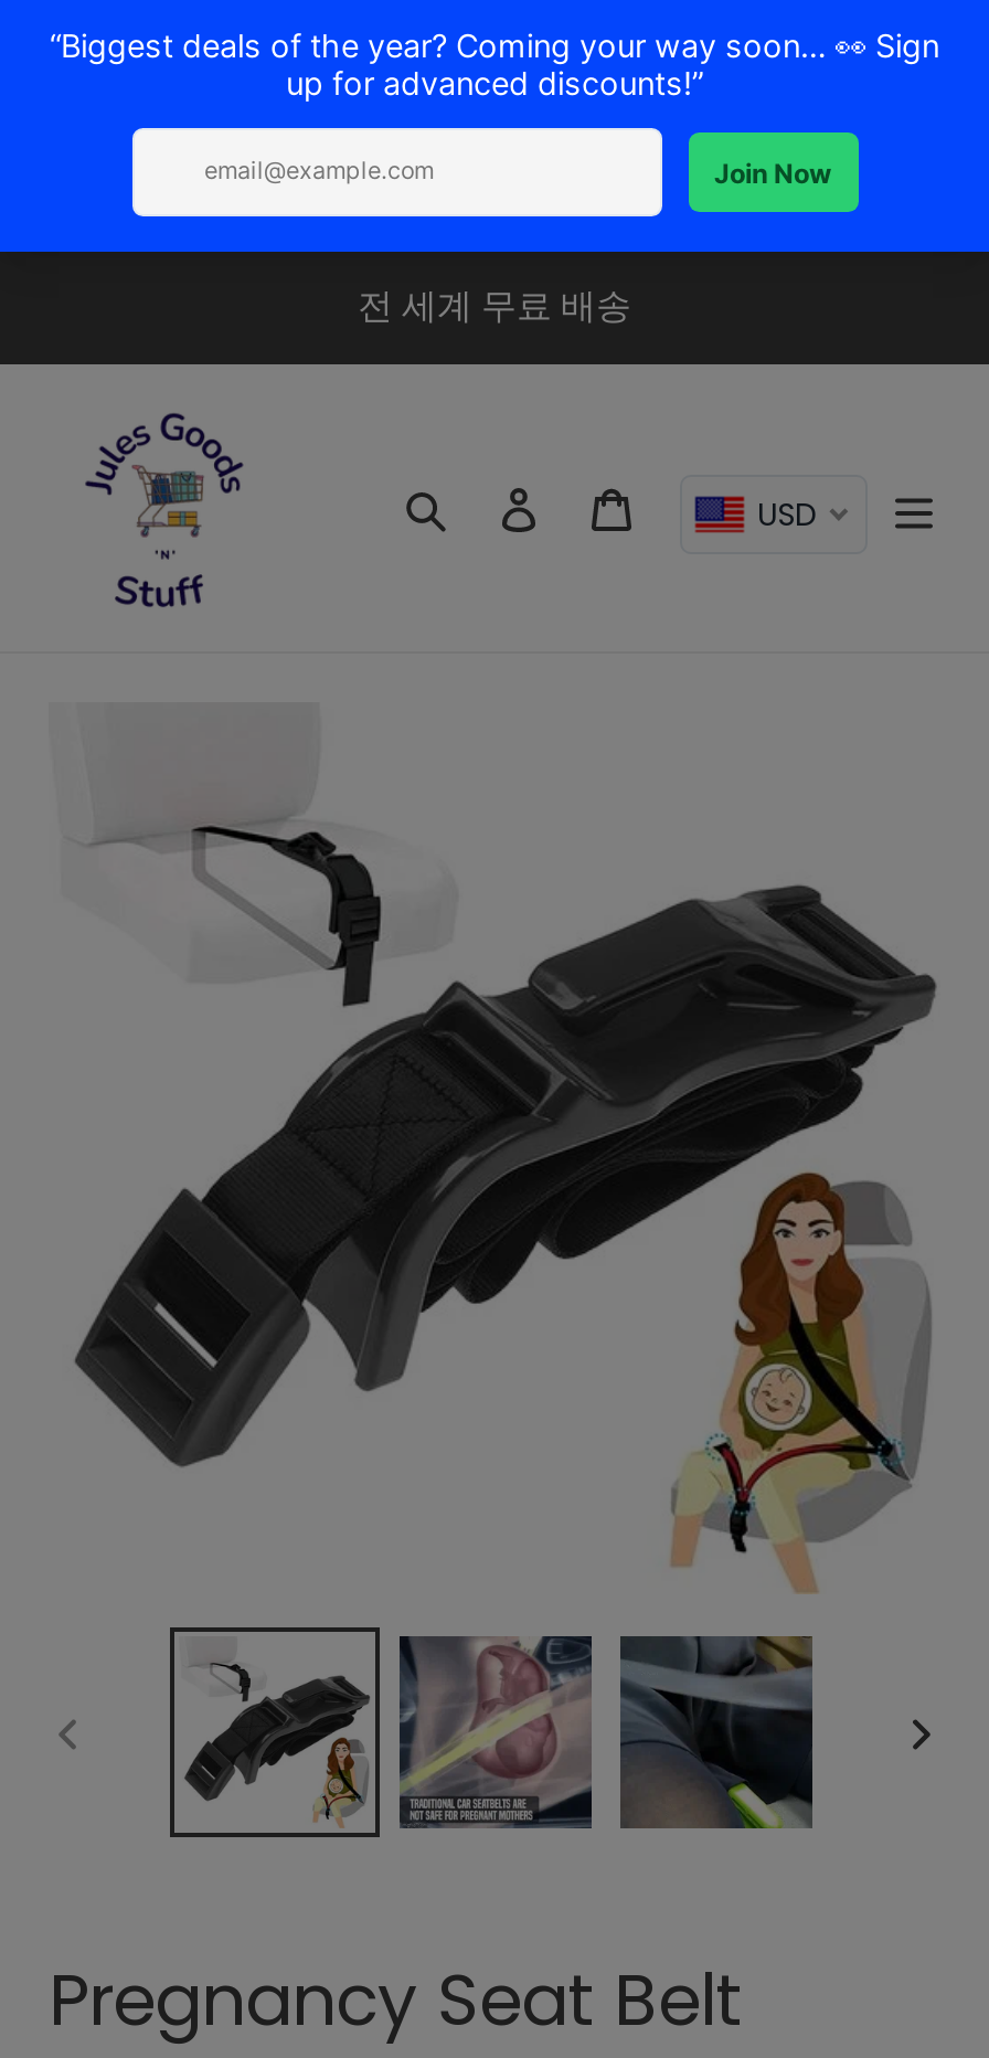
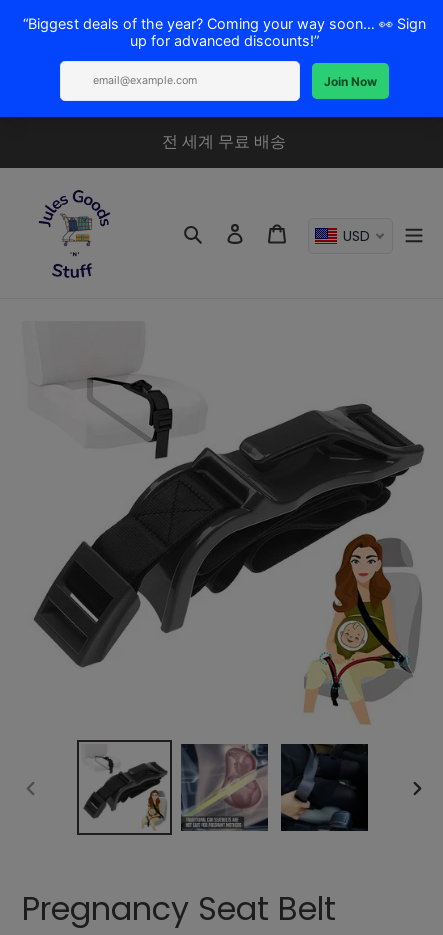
[404,1636,592,1824] [image] -> [186,744,267,827] [image]
[620,1636,810,1828] [image] -> [281,744,368,831] [image]

